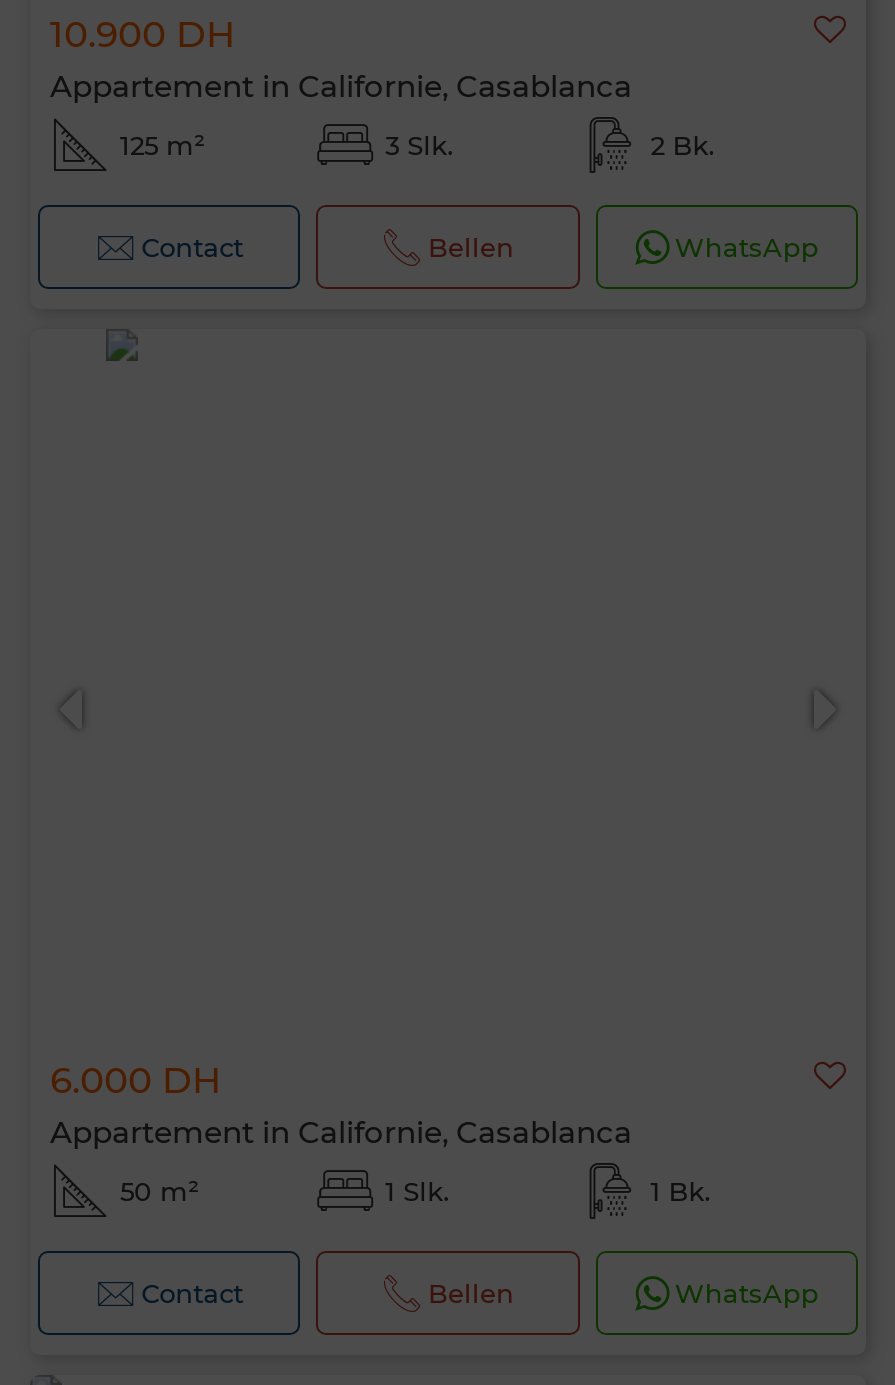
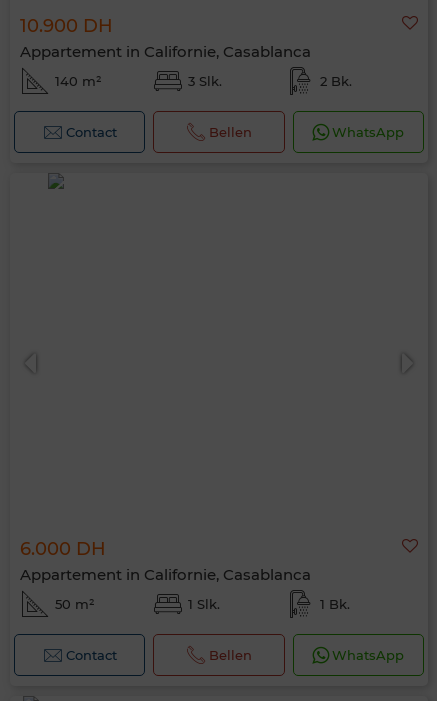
[120,129,206,161] 125 m² -> [55,73,102,89] 140 m²

